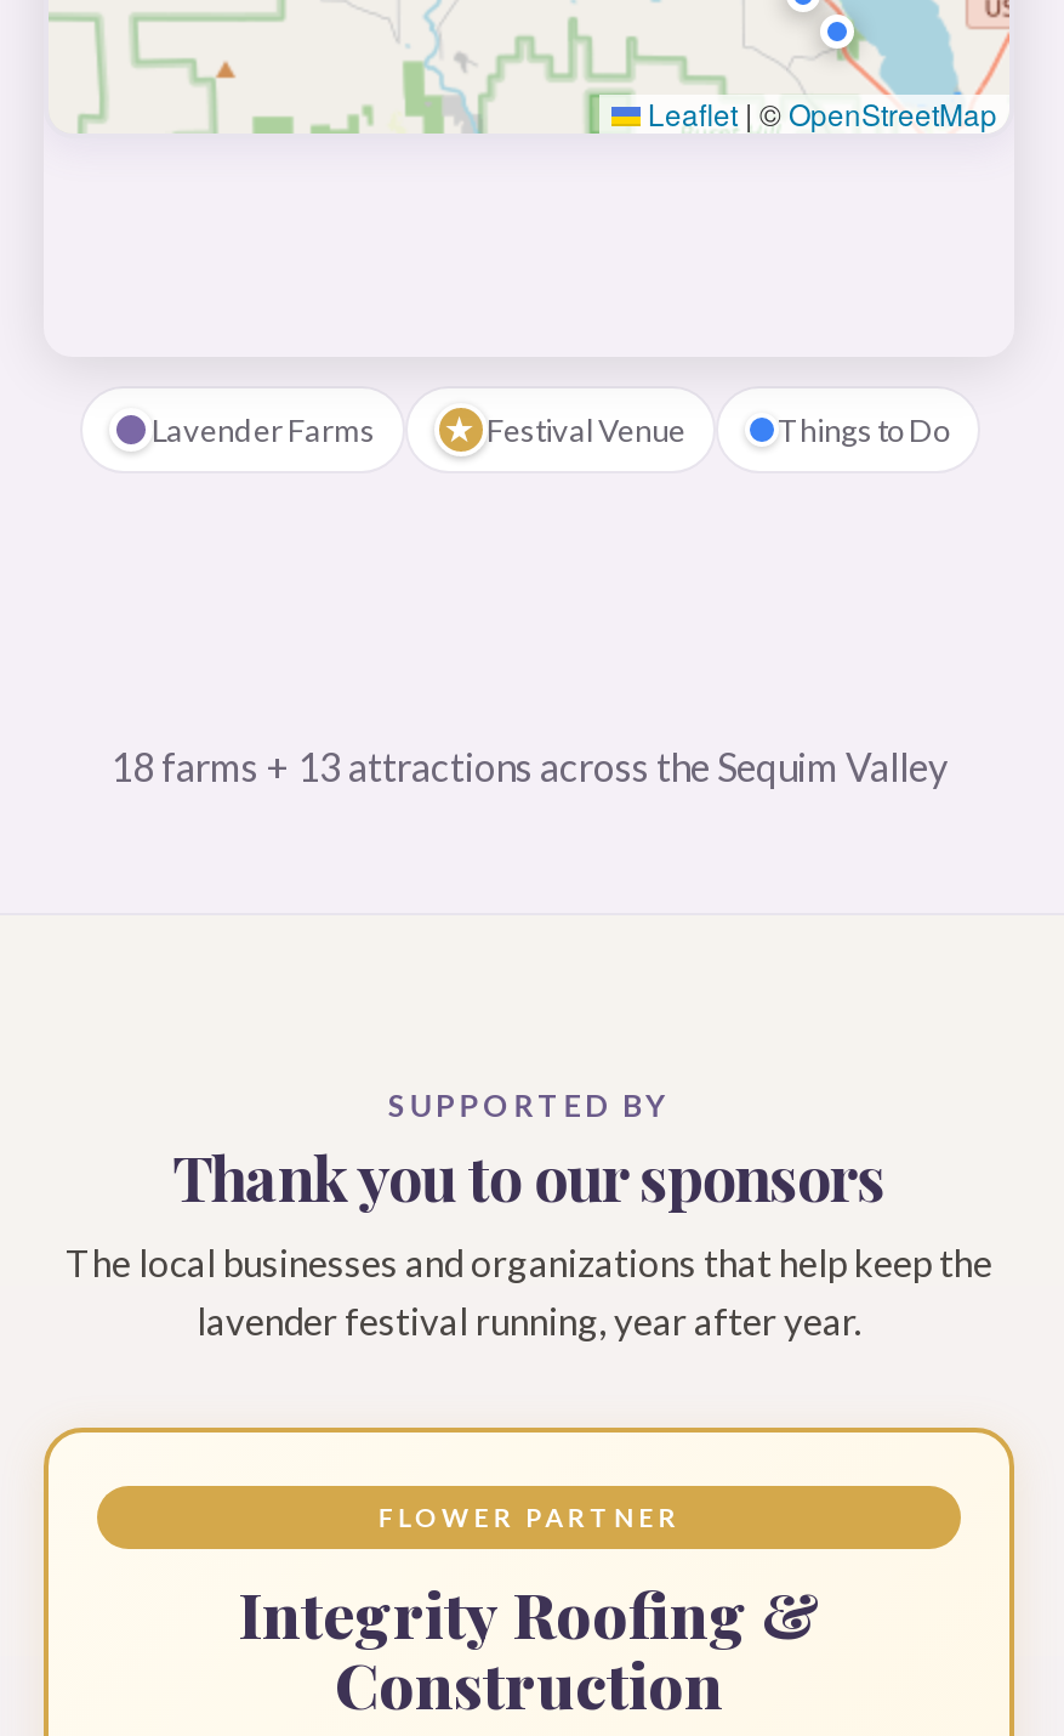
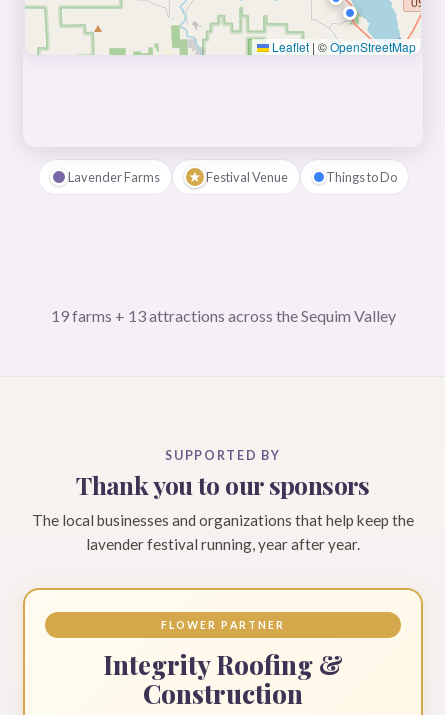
[110,743,948,789] 18 farms + 13 attractions across the Sequim Valley -> [50,306,395,325] 19 farms + 13 attractions across the Sequim Valley

